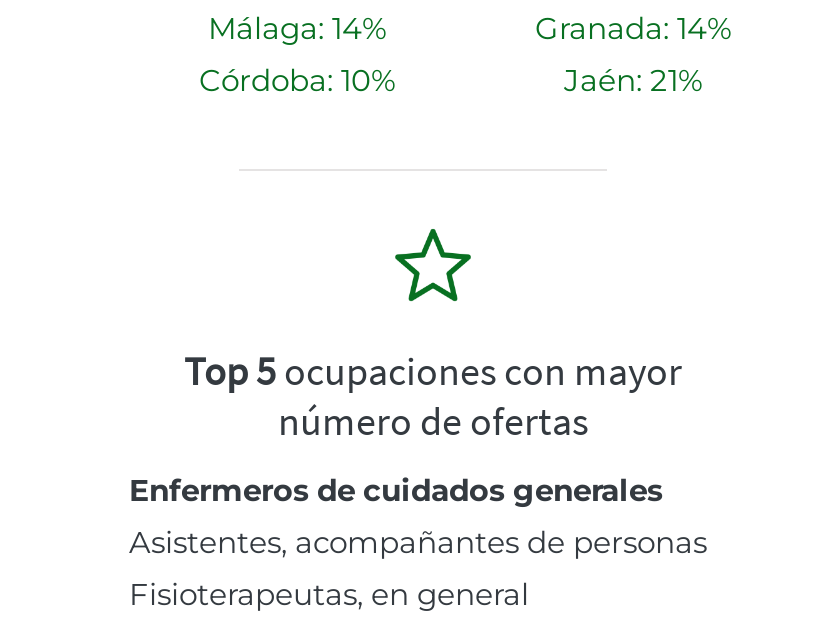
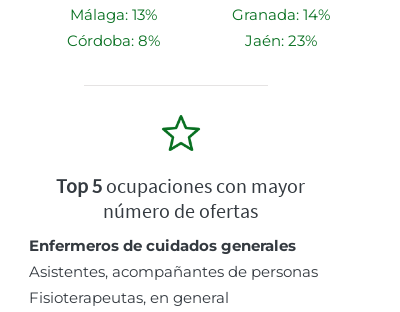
[208,10,386,48] Málaga: 14% -> [69,5,156,24] Málaga: 13%
[199,62,395,100] Córdoba: 10% -> [66,31,159,50] Córdoba: 8%
[564,62,702,100] Jaén: 21% -> [245,31,317,50] Jaén: 23%

